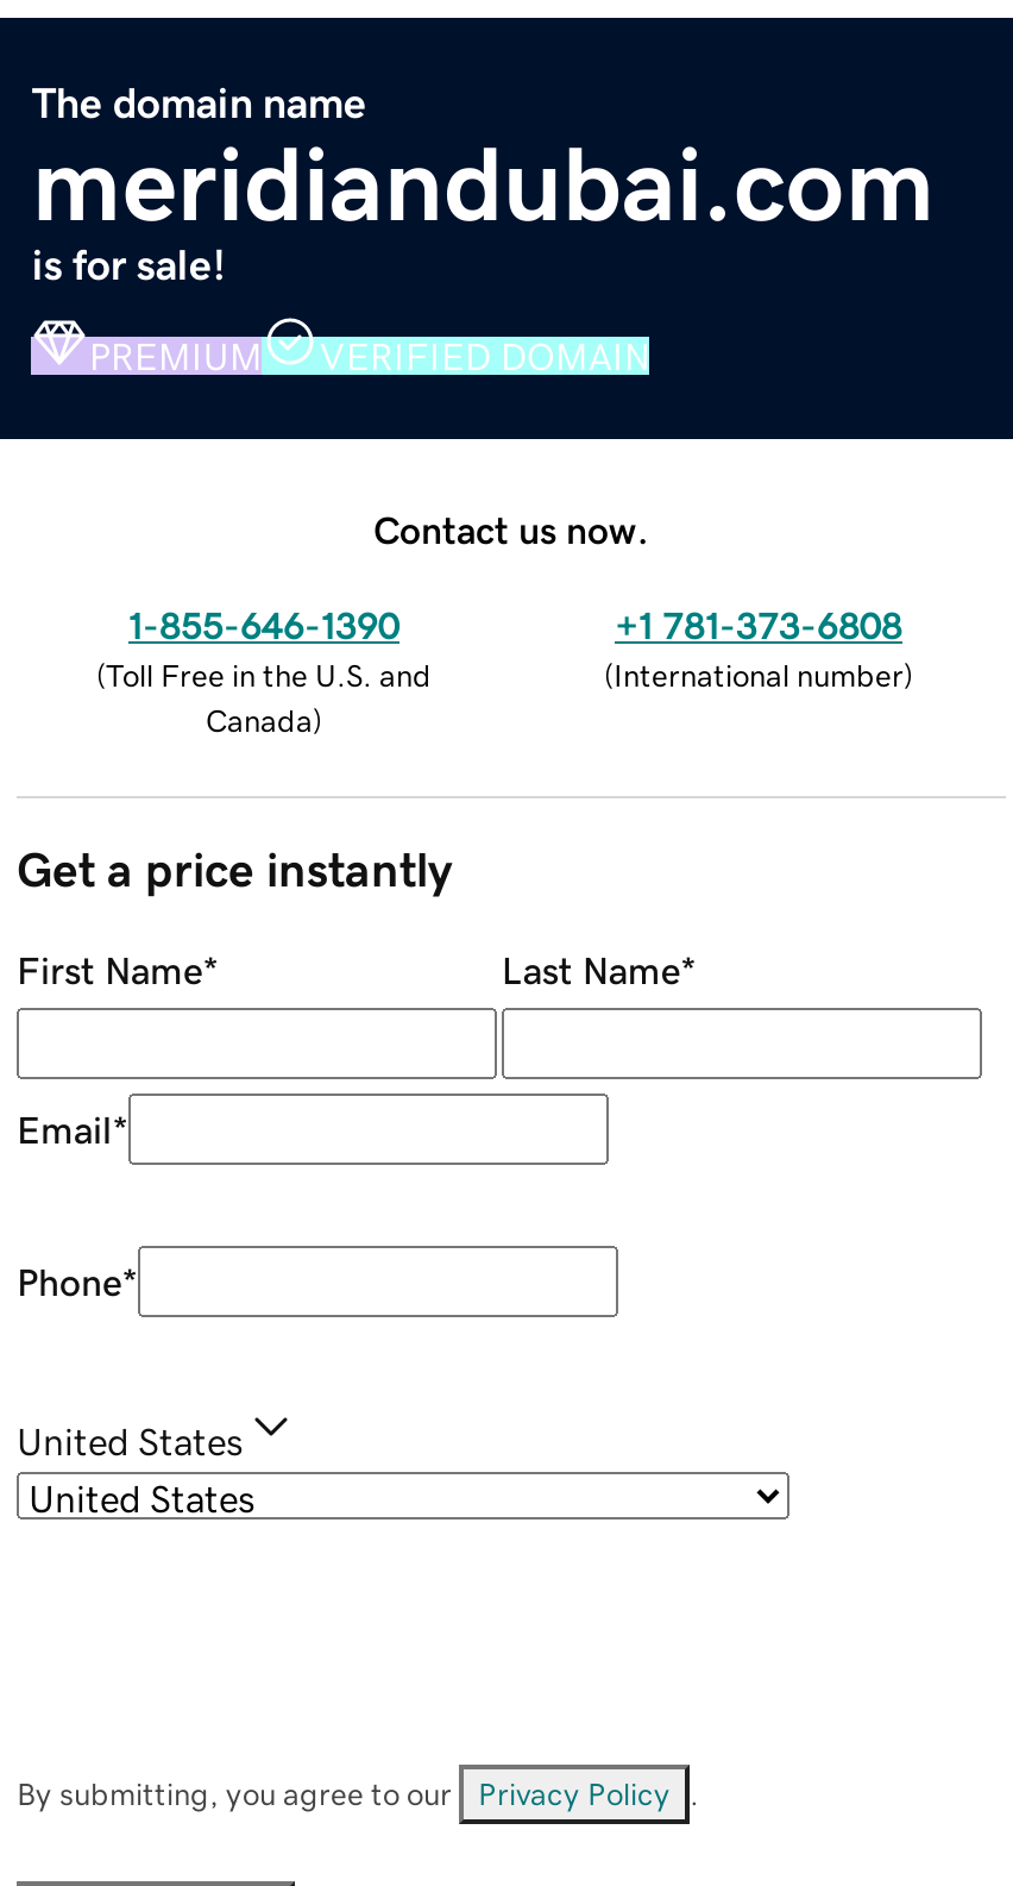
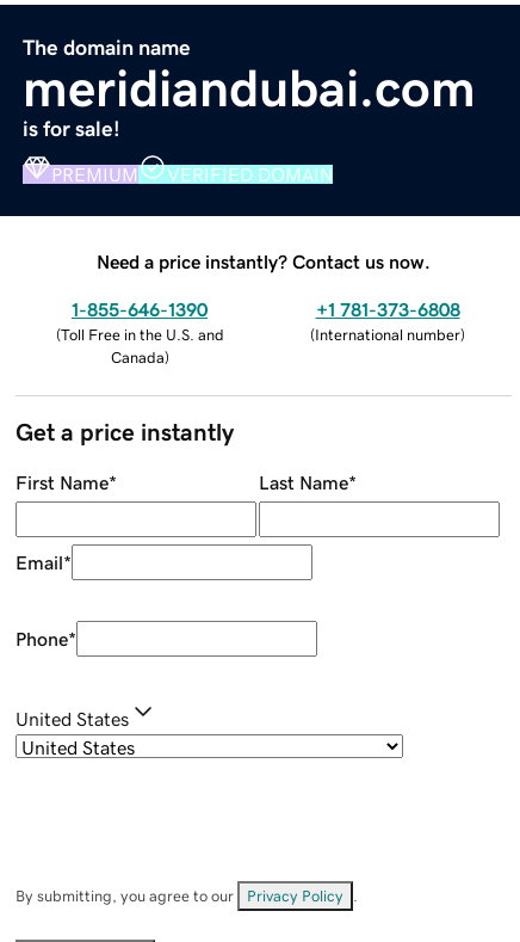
[373,510,649,548] Contact us now. -> [97,251,431,271] Need a price instantly? Contact us now.

